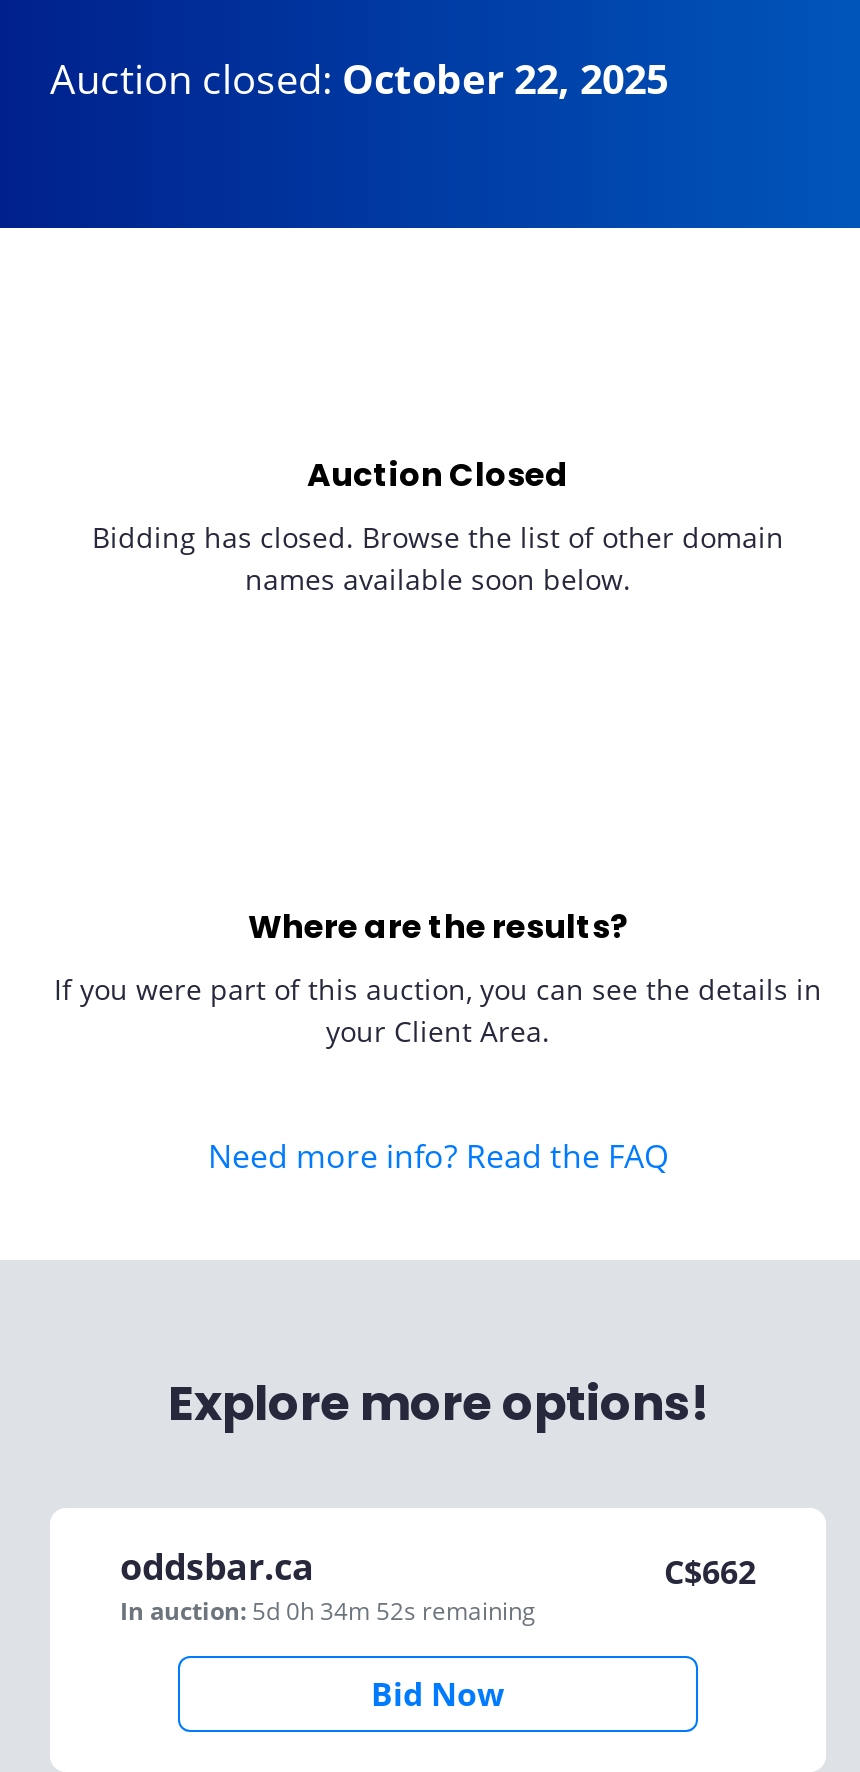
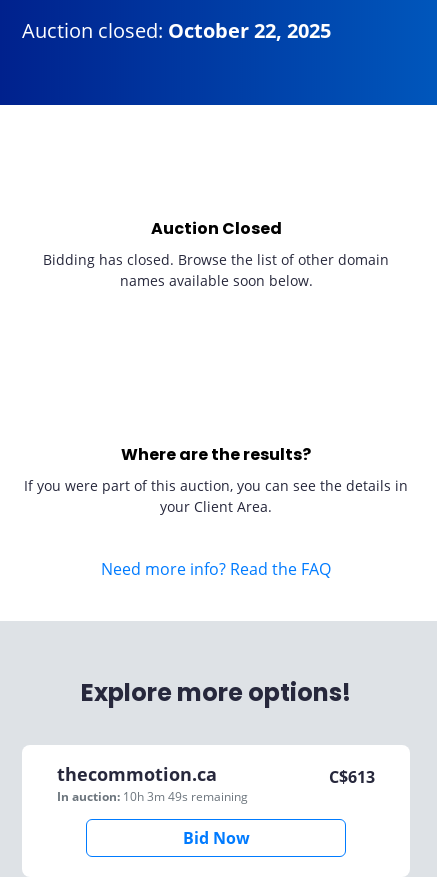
[120,1542,536,1628] oddsbar.ca | In auction: 5d 0h 34m 52s remaining -> [57,762,248,805] thecommotion.ca | In auction: 10h 3m 49s remaining
[664,1550,756,1594] C$662 -> [329,766,375,788] C$613

